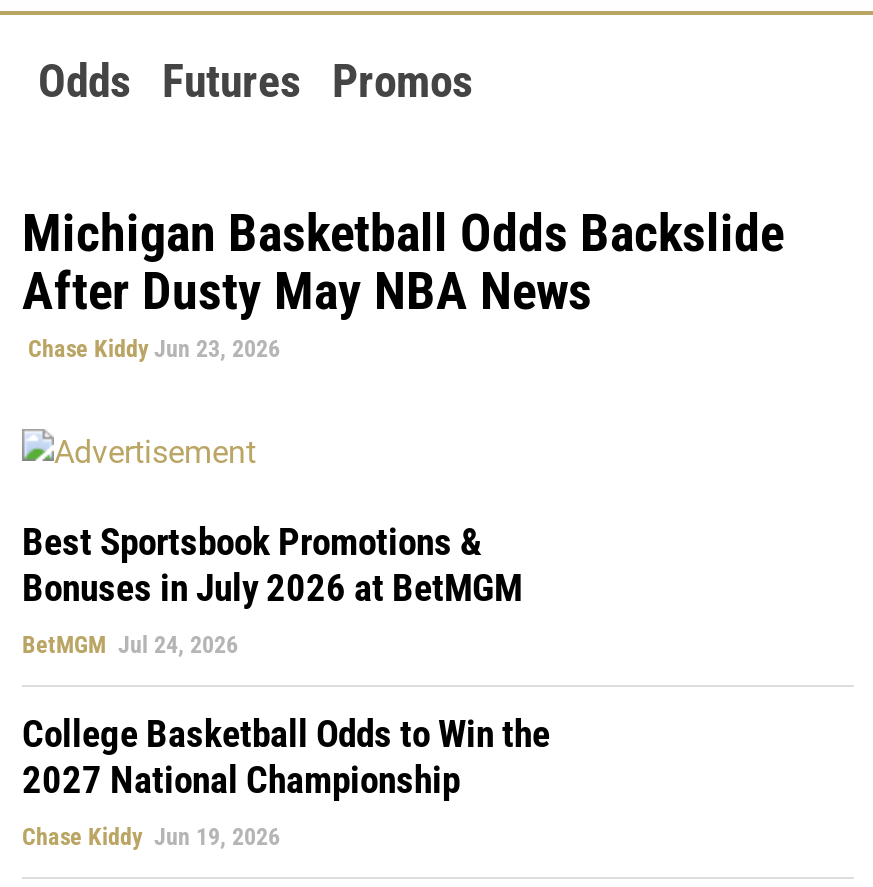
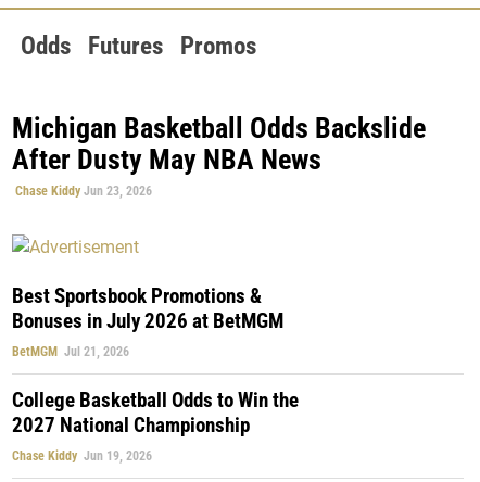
[22,631,238,659] BetMGM Jul 24, 2026 -> [12,344,129,359] BetMGM Jul 21, 2026

